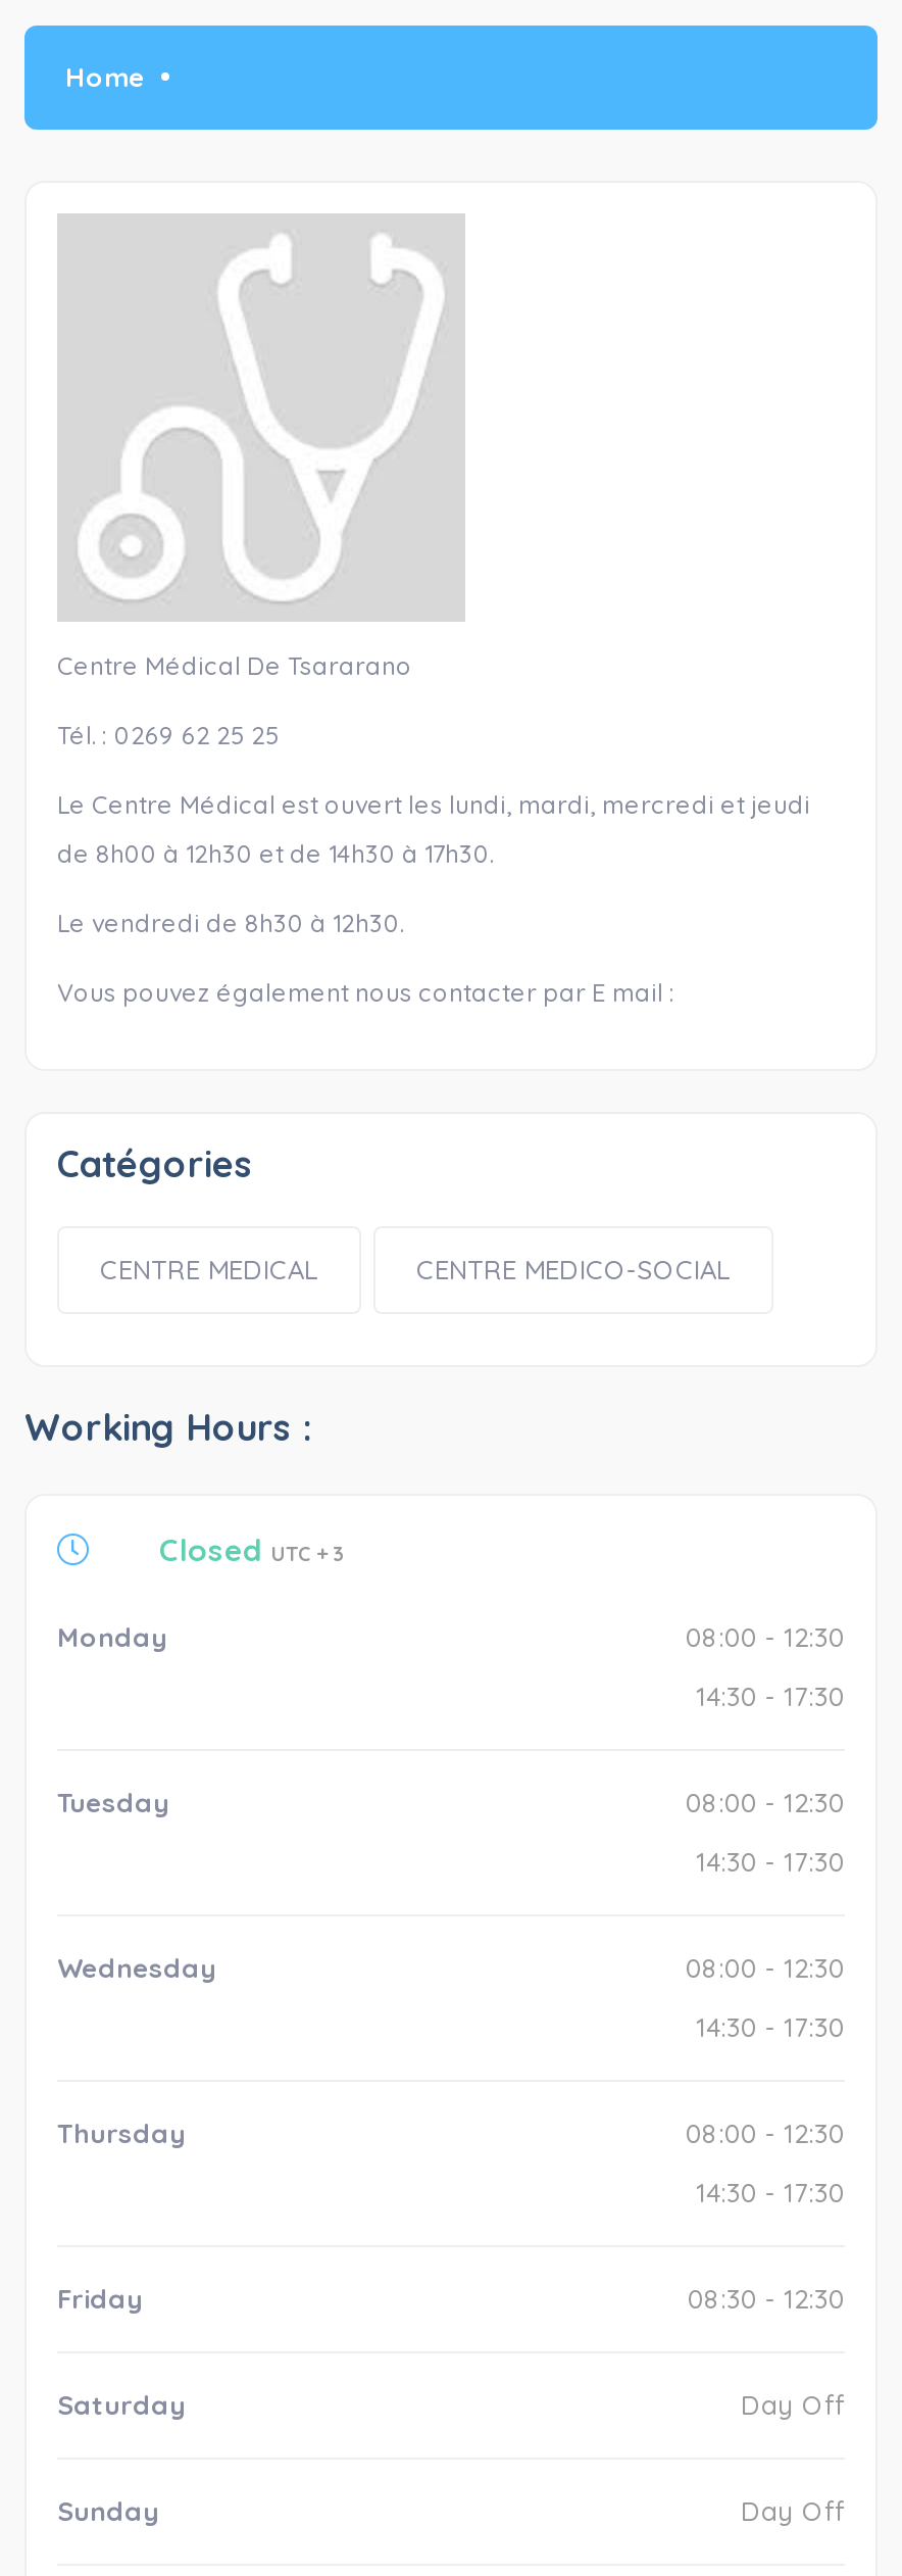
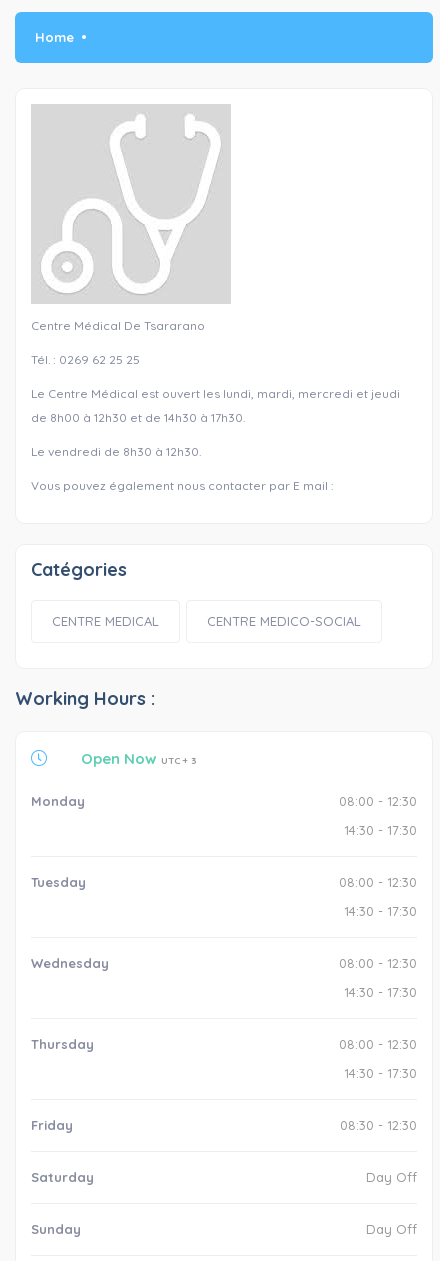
[151,1529,345,1568] Closed UTC + 3 -> [77,748,197,767] Open Now UTC + 3

